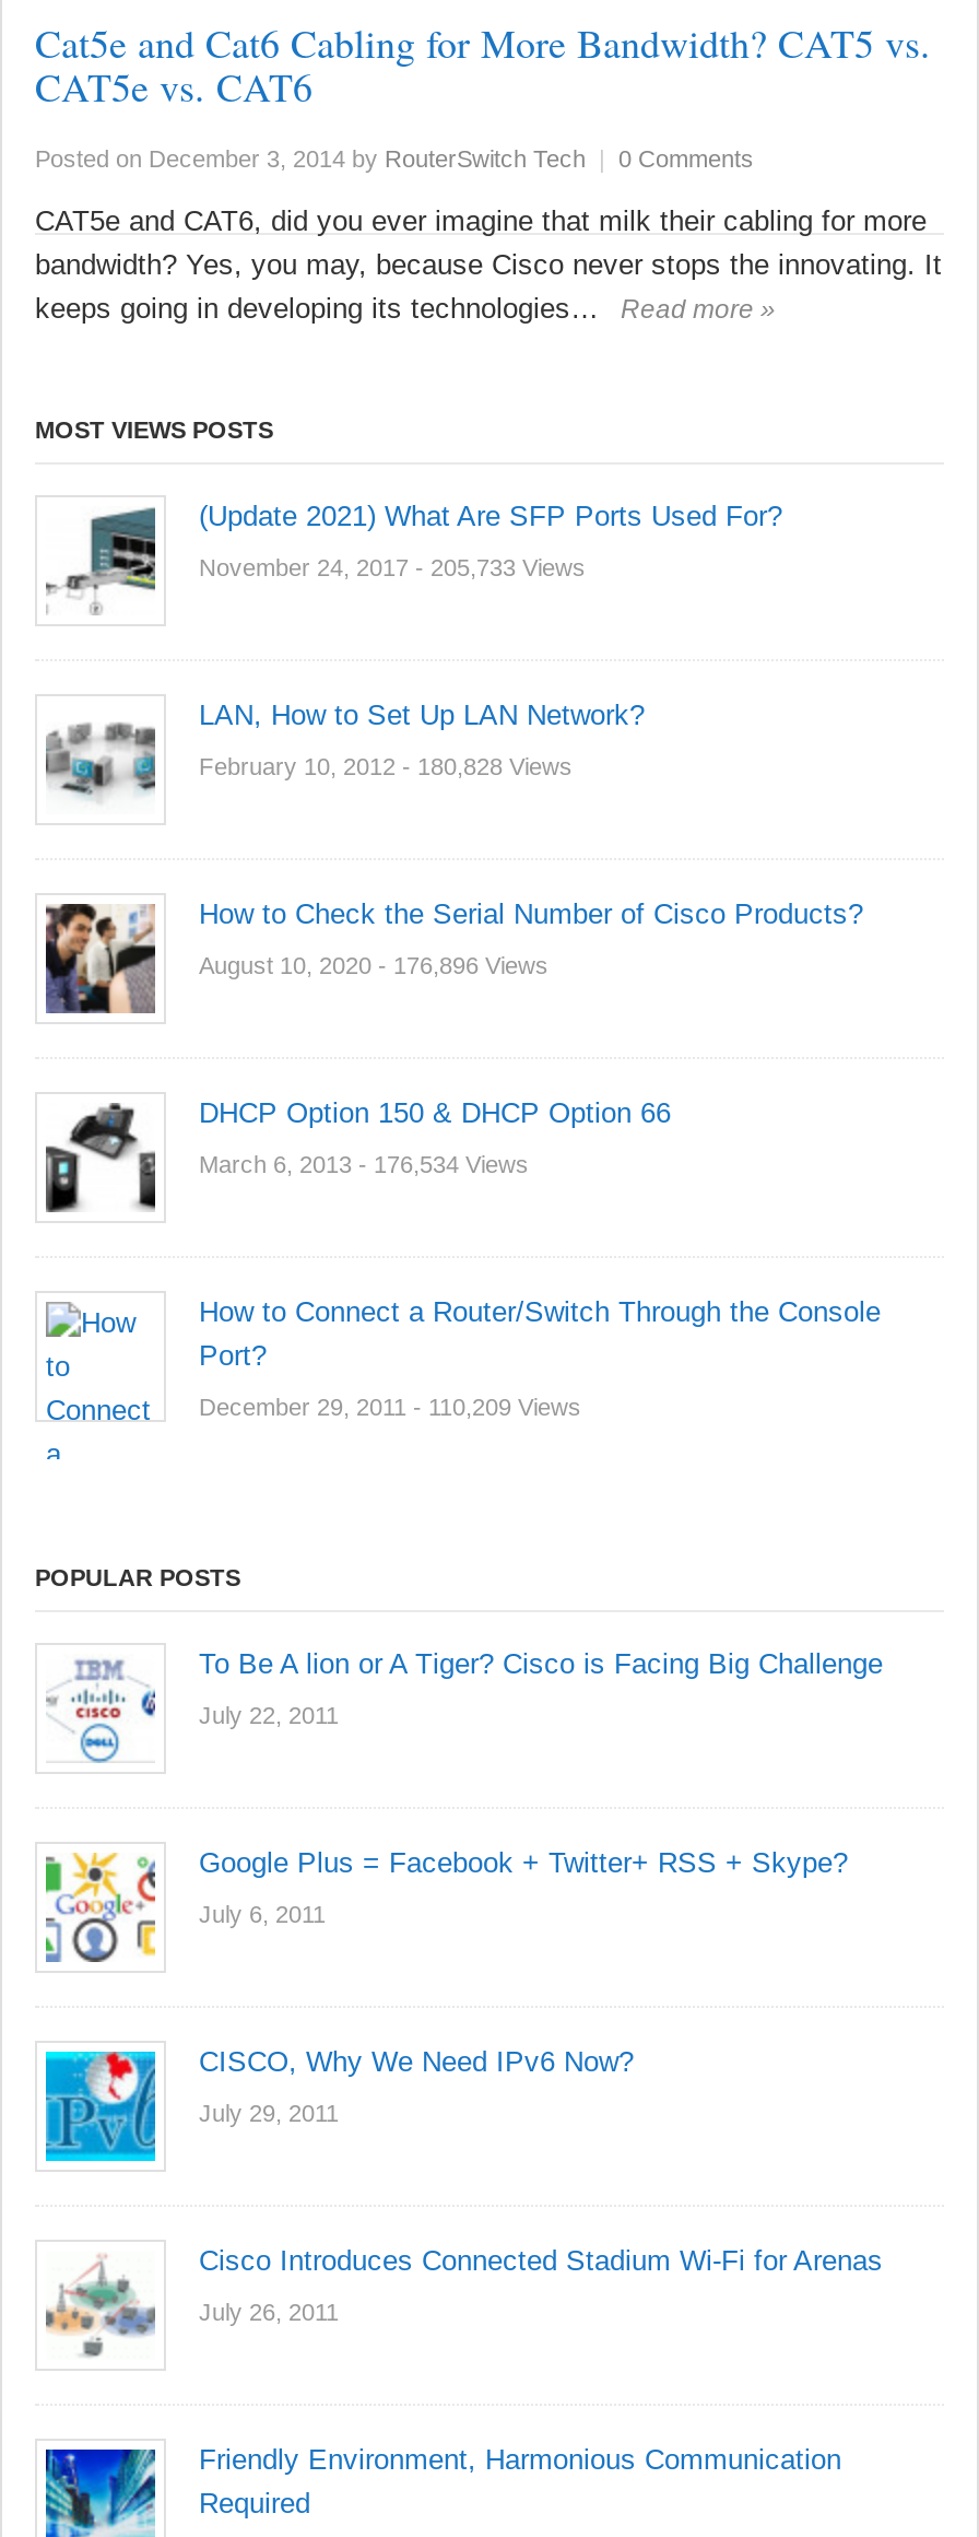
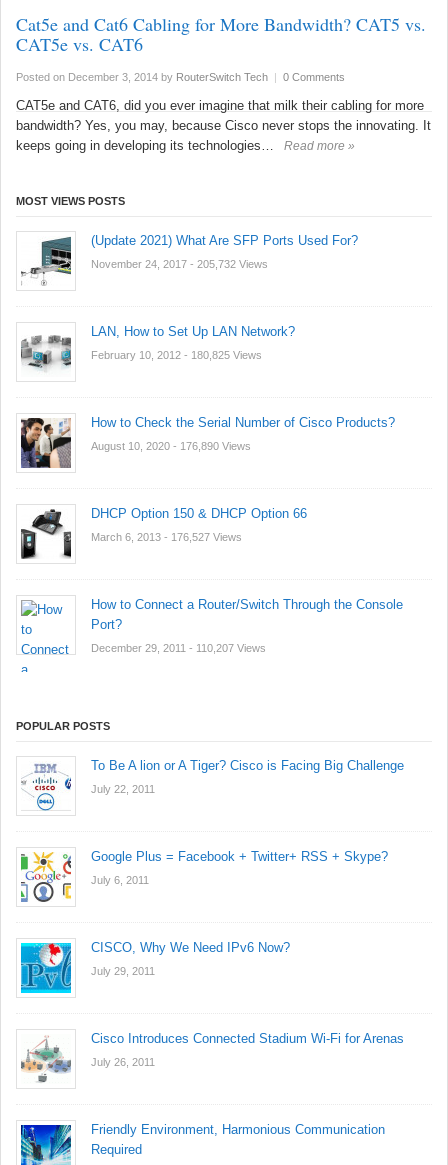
[199,554,586,581] November 24, 2017 - 205,733 Views -> [91,258,268,270] November 24, 2017 - 205,732 Views
[199,753,573,780] February 10, 2012 - 180,828 Views -> [91,349,262,361] February 10, 2012 - 180,825 Views
[199,952,549,979] August 10, 2020 - 176,896 Views -> [91,440,251,452] August 10, 2020 - 176,890 Views
[199,1151,529,1177] March 6, 2013 - 176,534 Views -> [91,531,242,543] March 6, 2013 - 176,527 Views
[199,1394,581,1420] December 29, 2011 - 110,209 Views -> [91,642,266,654] December 29, 2011 - 110,207 Views

